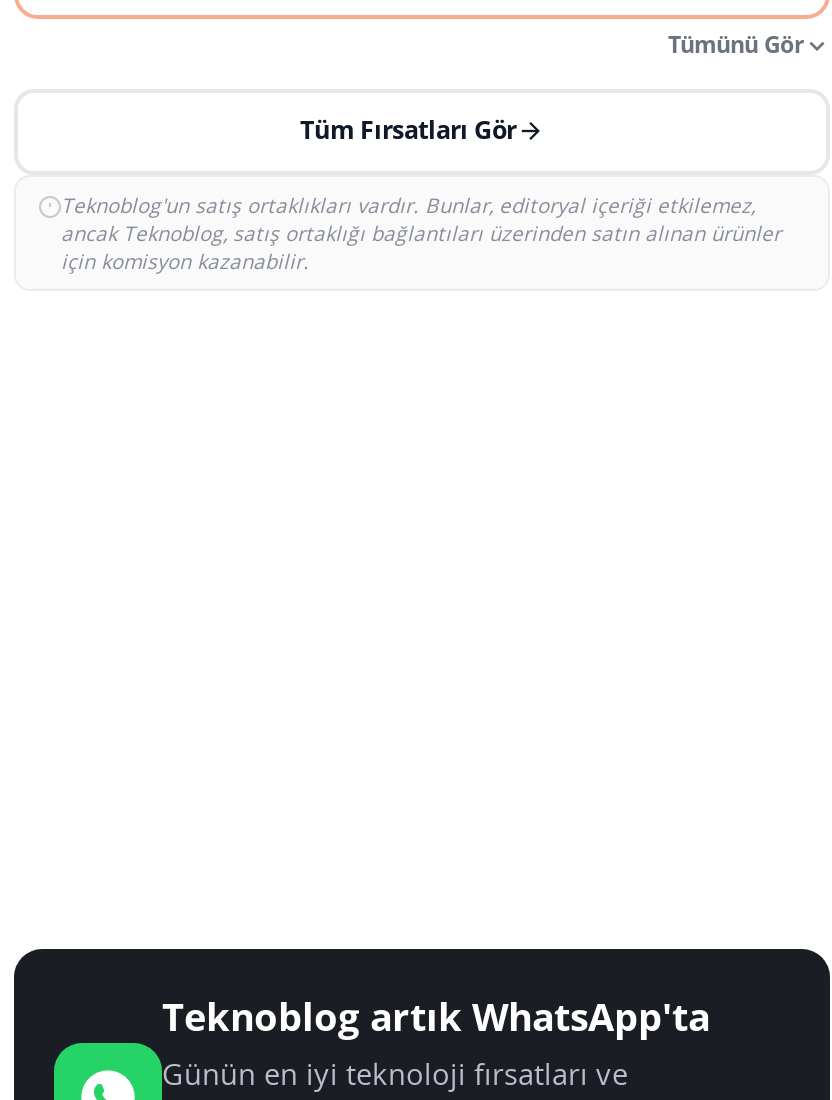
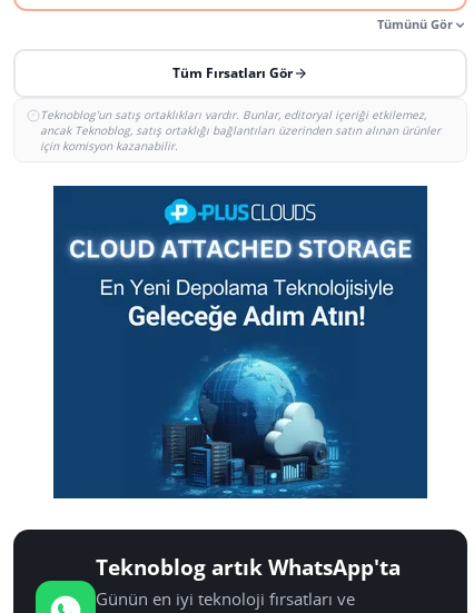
none -> [52,185,428,500] [image]

